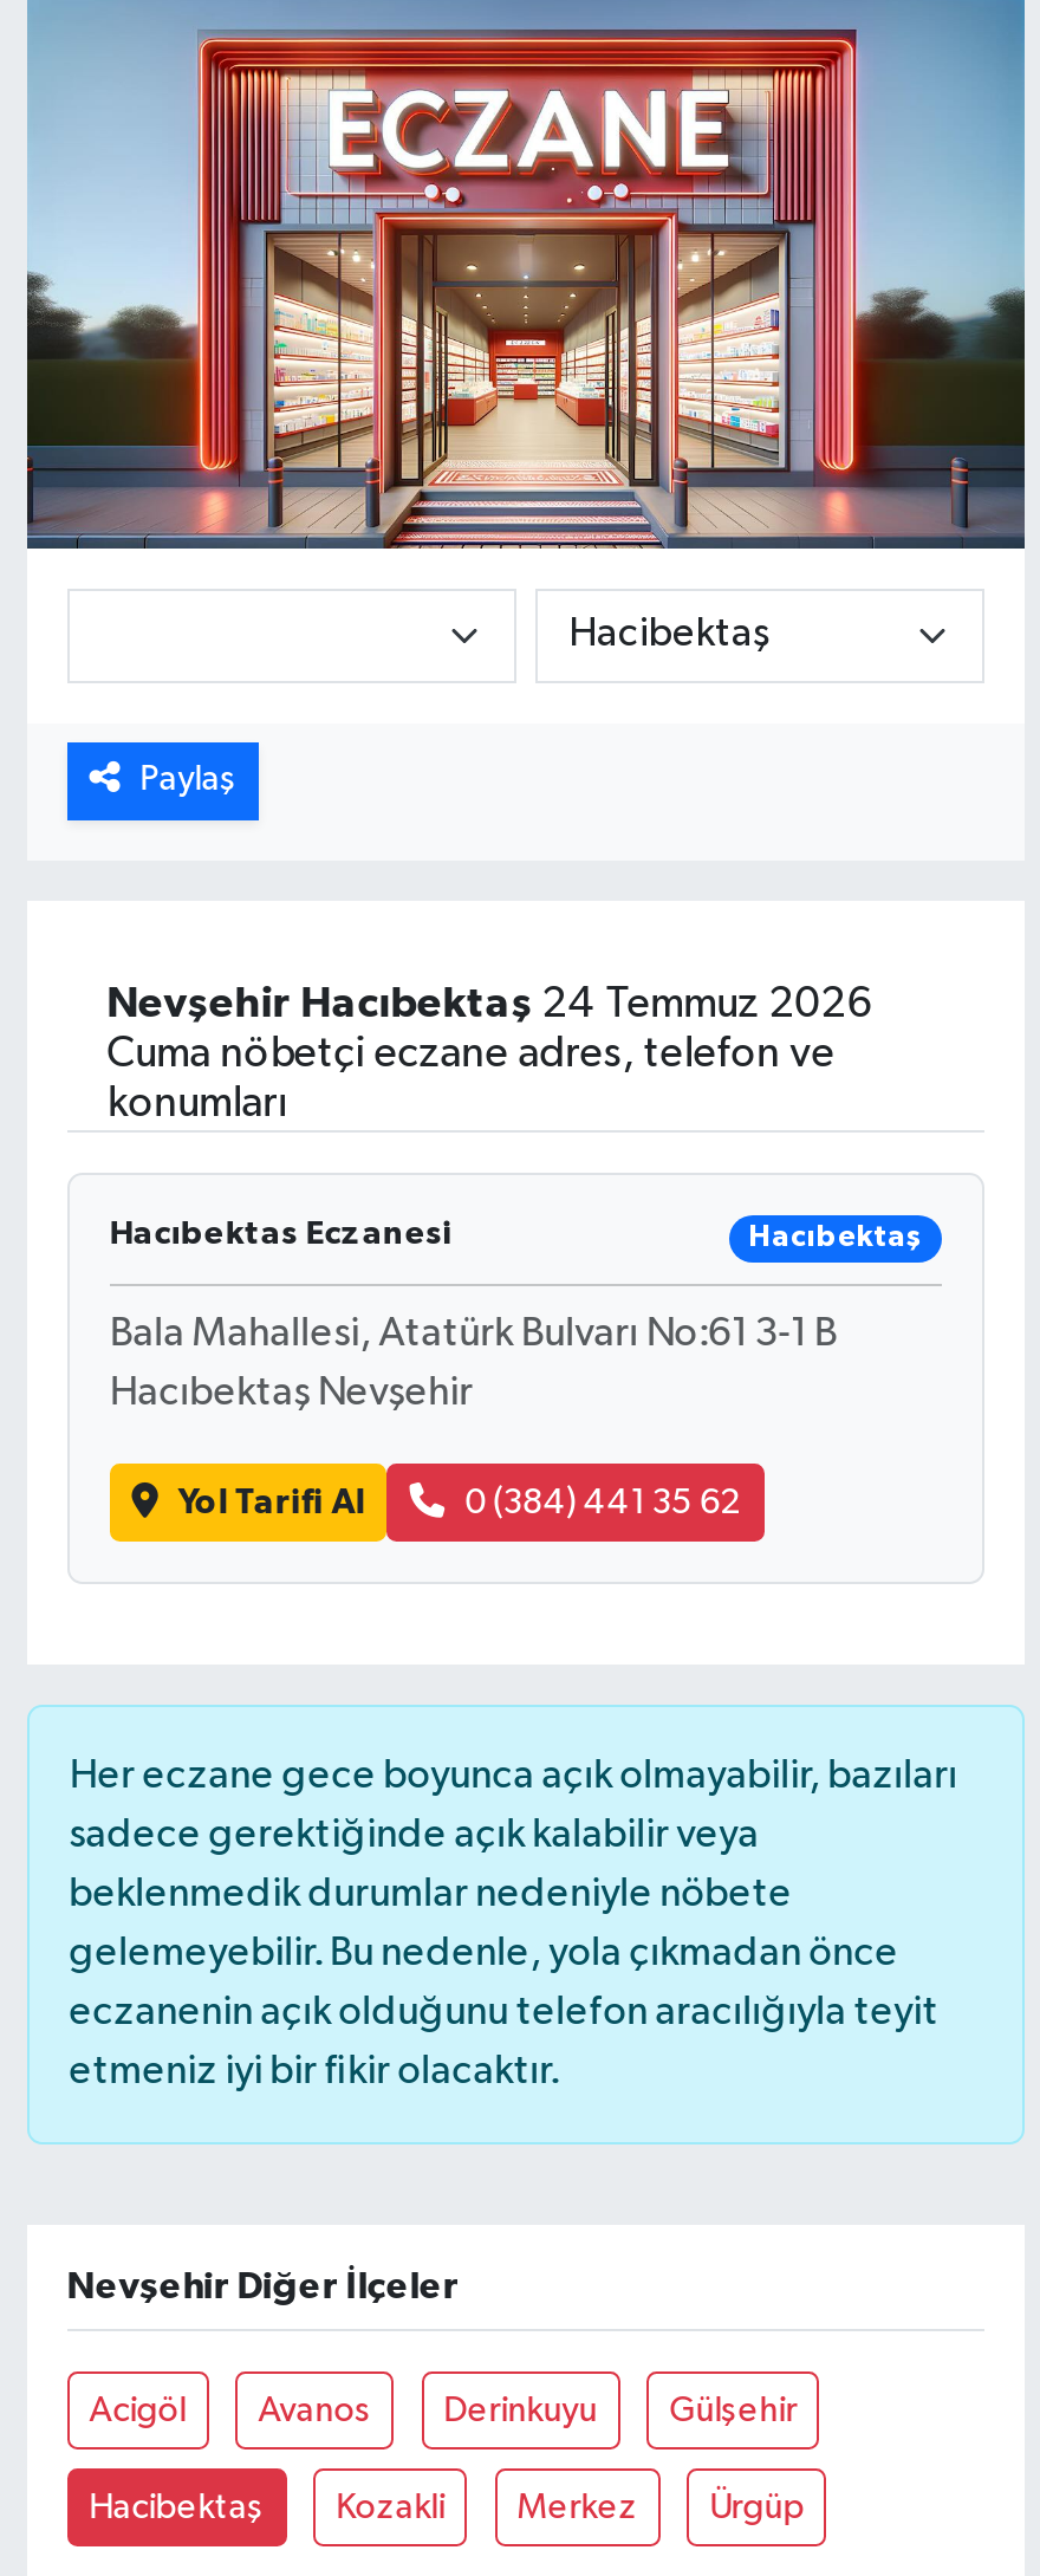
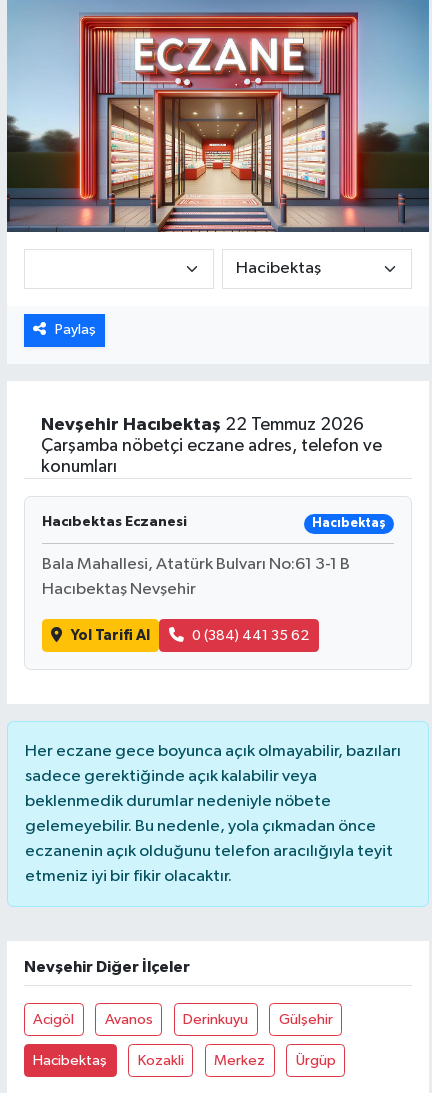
[107,983,873,1025] Nevşehir Hacıbektaş 24 Temmuz 2026 -> [41,416,364,434] Nevşehir Hacıbektaş 22 Temmuz 2026
[107,1032,835,1075] Cuma nöbetçi eczane adres, telefon ve -> [41,437,382,455] Çarşamba nöbetçi eczane adres, telefon ve

